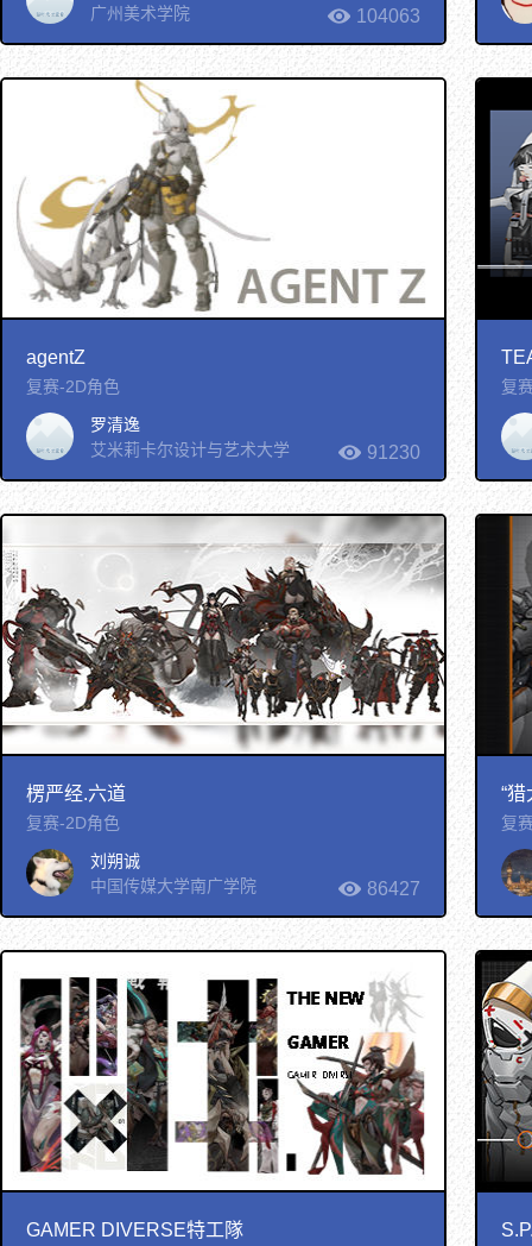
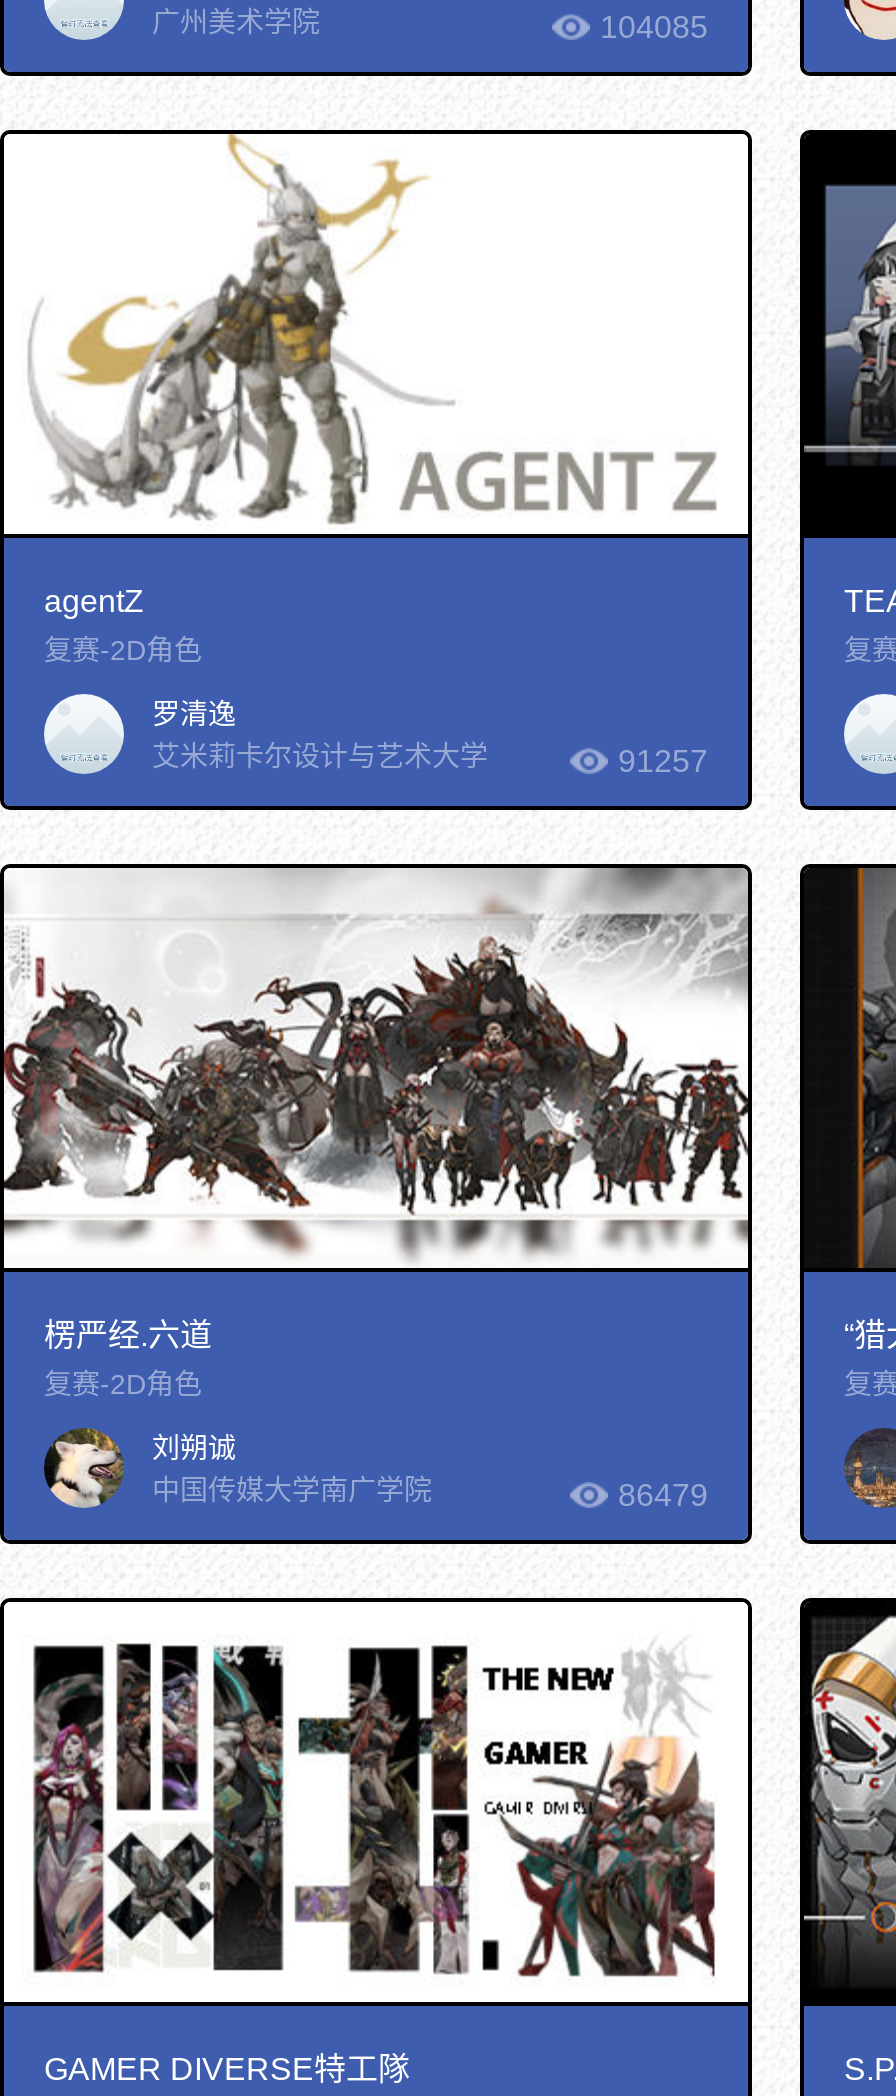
[356,6,420,26] 104063 -> [600,10,708,44] 104085
[367,442,420,462] 91230 -> [618,744,708,778] 91257
[367,879,420,899] 86427 -> [618,1478,708,1512] 86479

